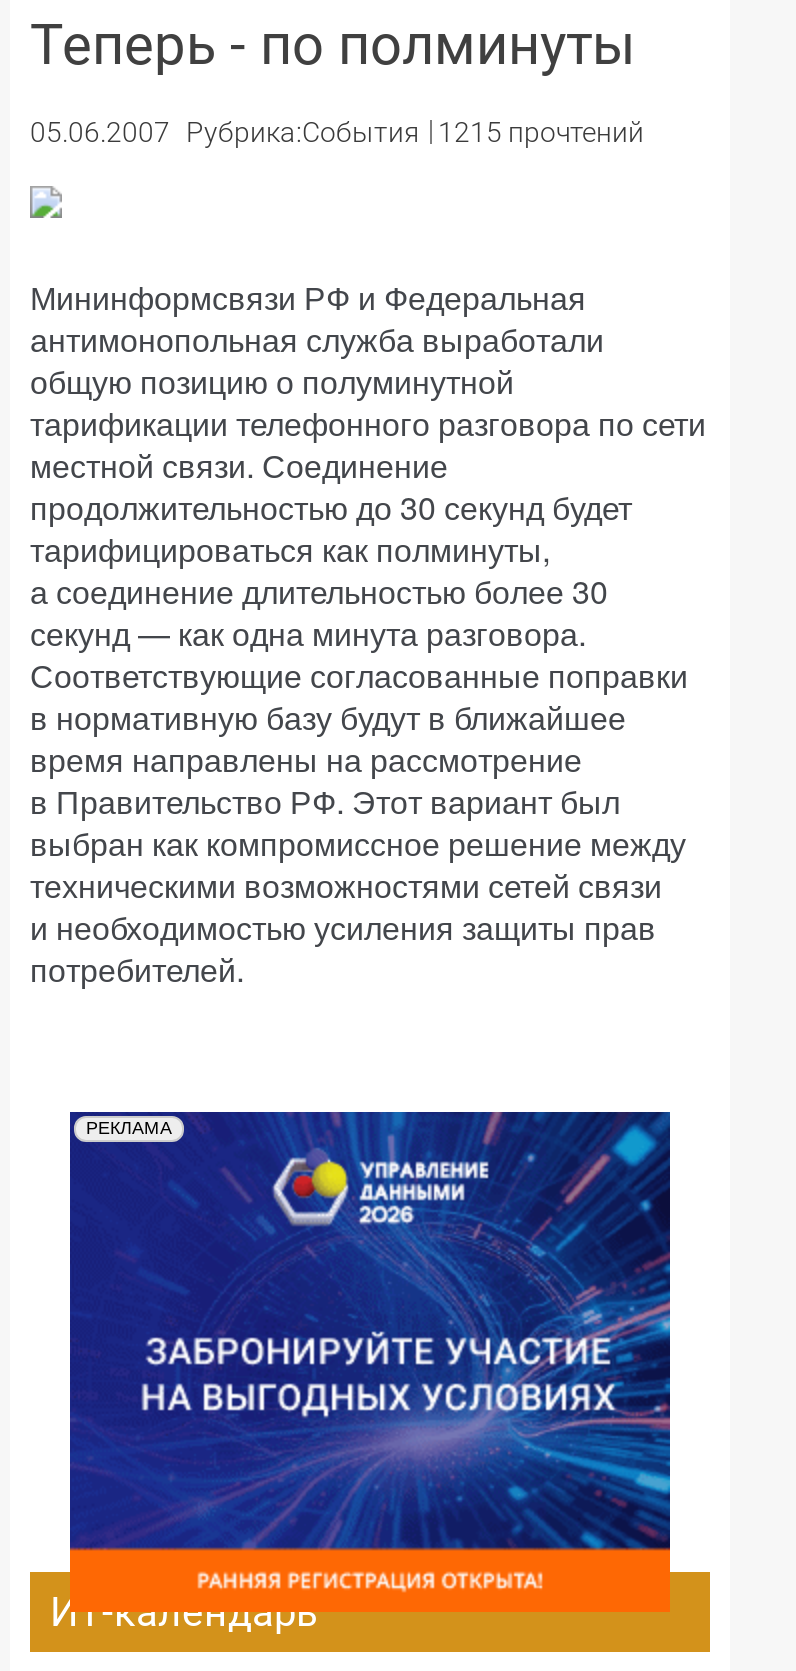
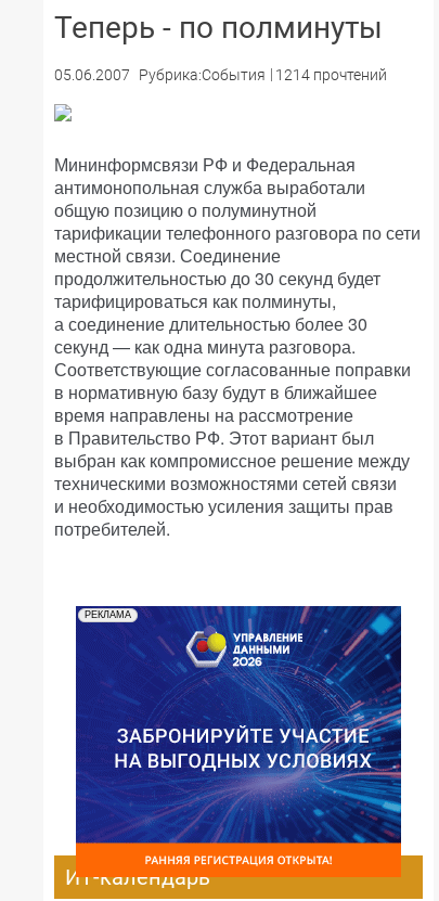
[30,116,644,148] 05.06.2007 Рубрика:События 1215 прочтений -> [54,66,387,83] 05.06.2007 Рубрика:События 1214 прочтений

